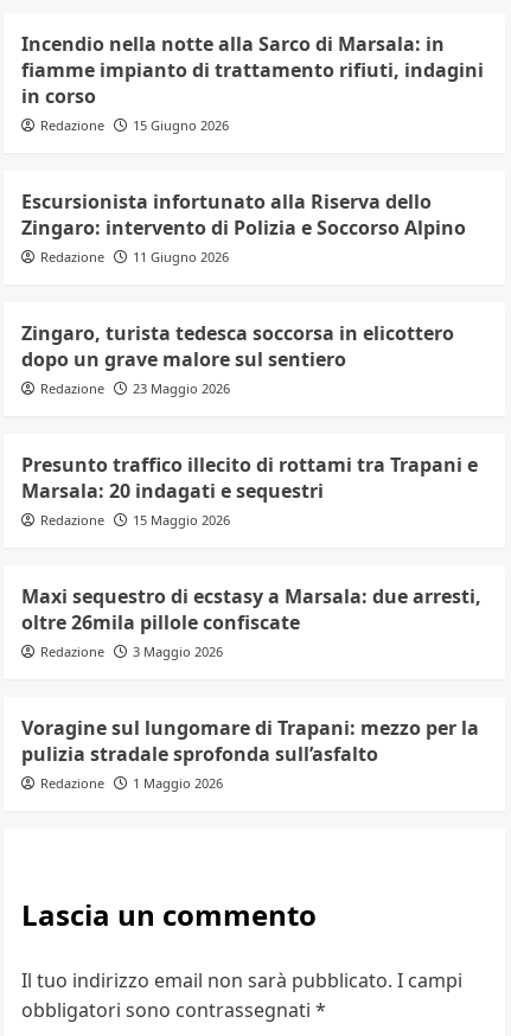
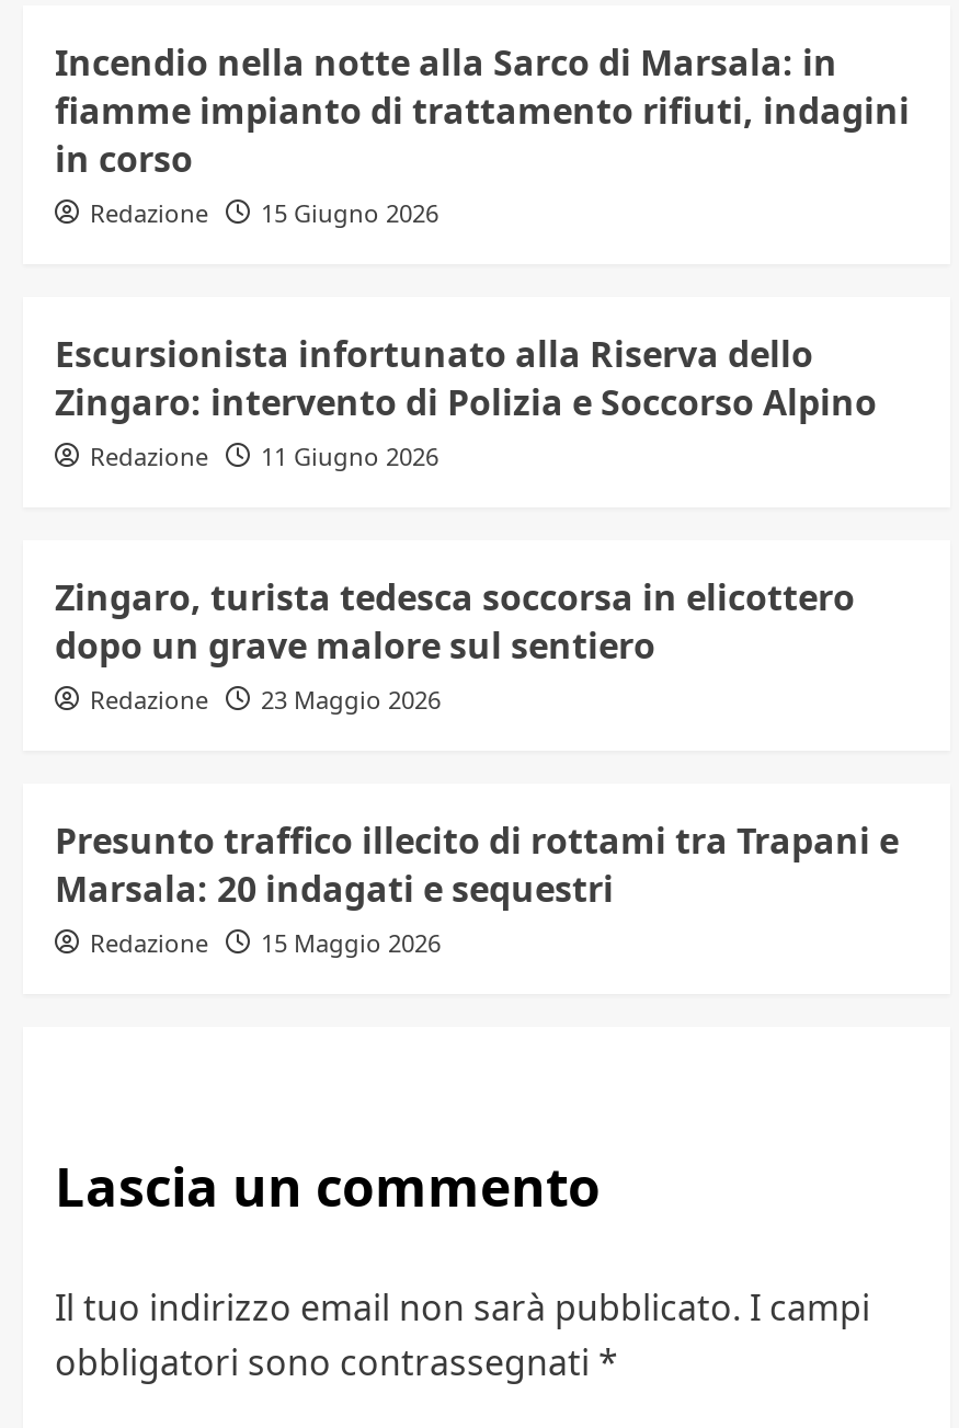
[21,583,481,792] Maxi sequestro di ecstasy a Marsala: due arresti, | oltre 26mila pillole confiscate | Redazione | 3 Maggio 2026 | Voragine sul lungomare di Trapani: mezzo per la | pulizia stradale sprofonda sull’asfalto | Redazione | 1 Maggio 2026 -> none

